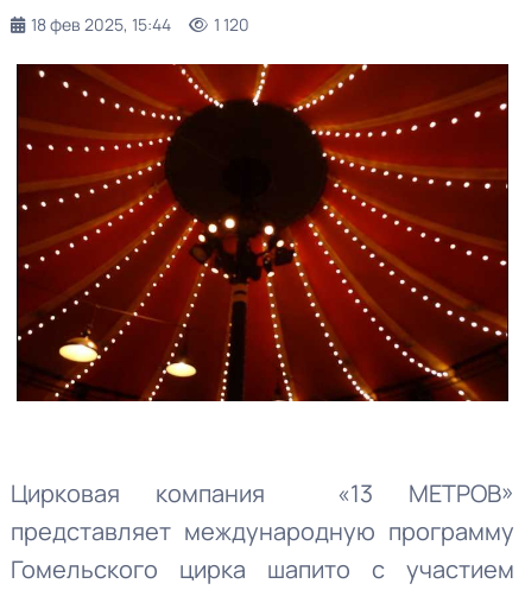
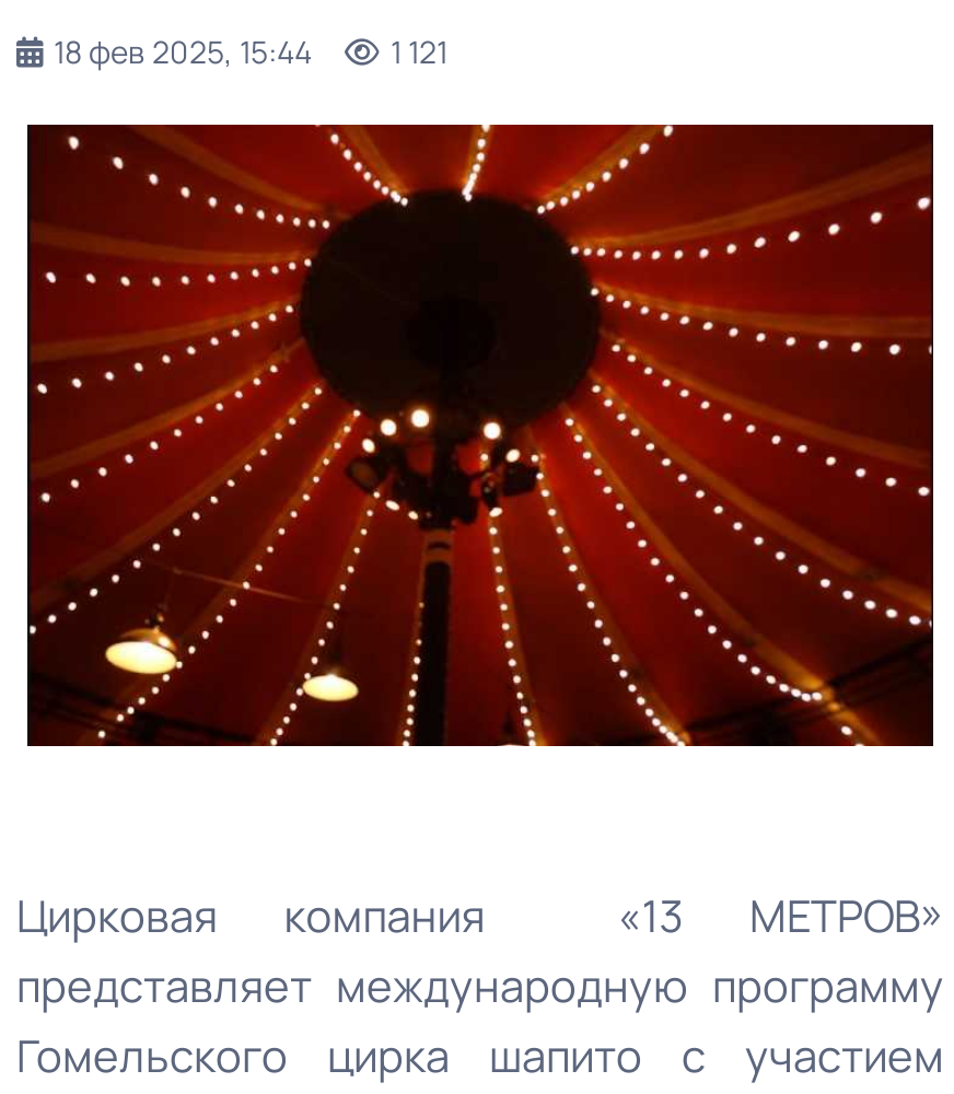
[31,13,249,36] 18 фев 2025, 15:44 1 120 -> [54,31,447,72] 18 фев 2025, 15:44 1 121

